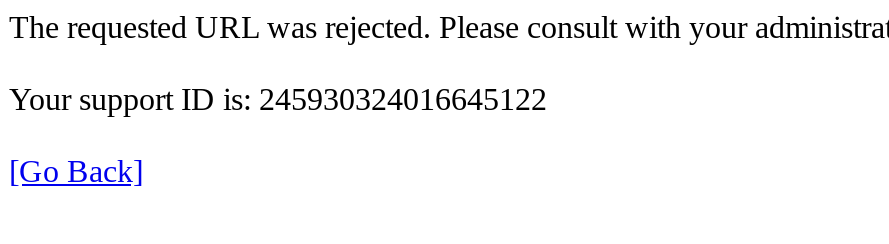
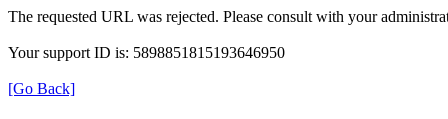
[9,82,547,116] Your support ID is: 245930324016645122 -> [8,44,285,61] Your support ID is: 5898851815193646950

